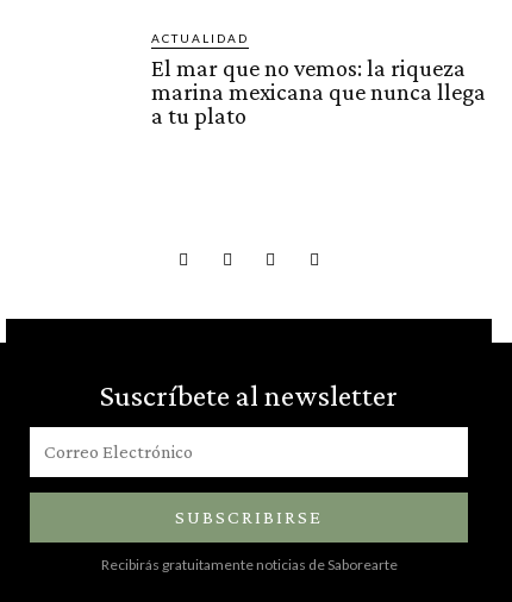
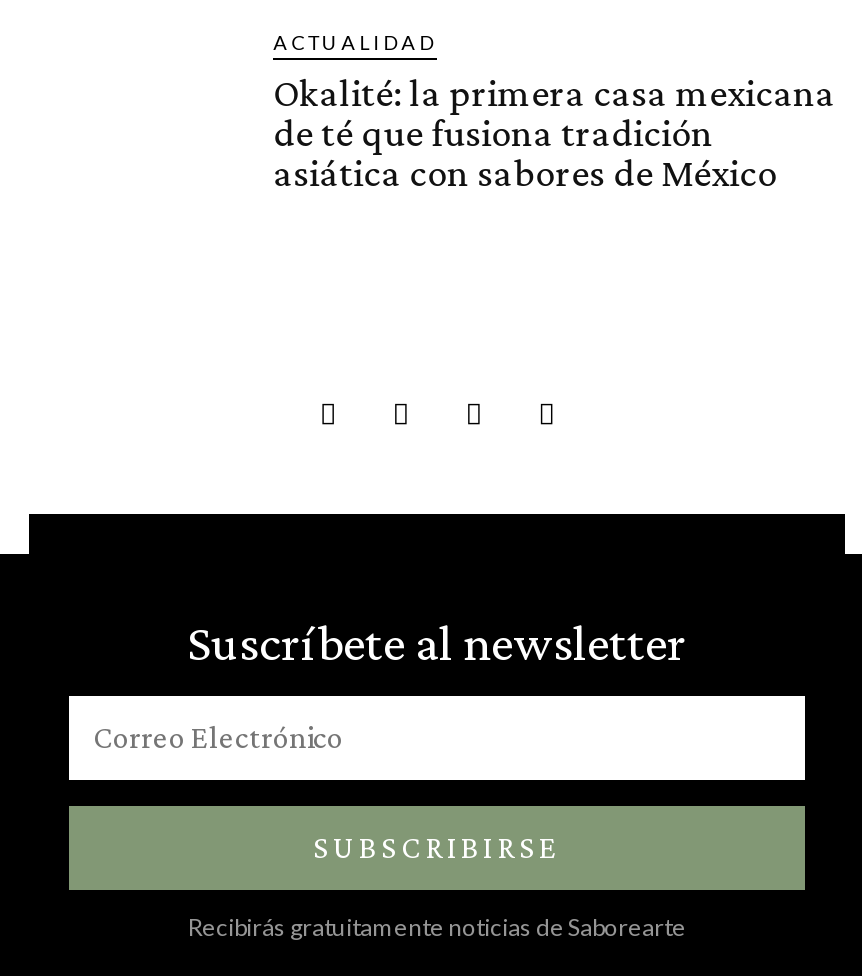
[151,55,486,129] El mar que no vemos: la riqueza | marina mexicana que nunca llega | a tu plato -> [273,71,835,195] Okalité: la primera casa mexicana | de té que fusiona tradición | asiática con sabores de México

